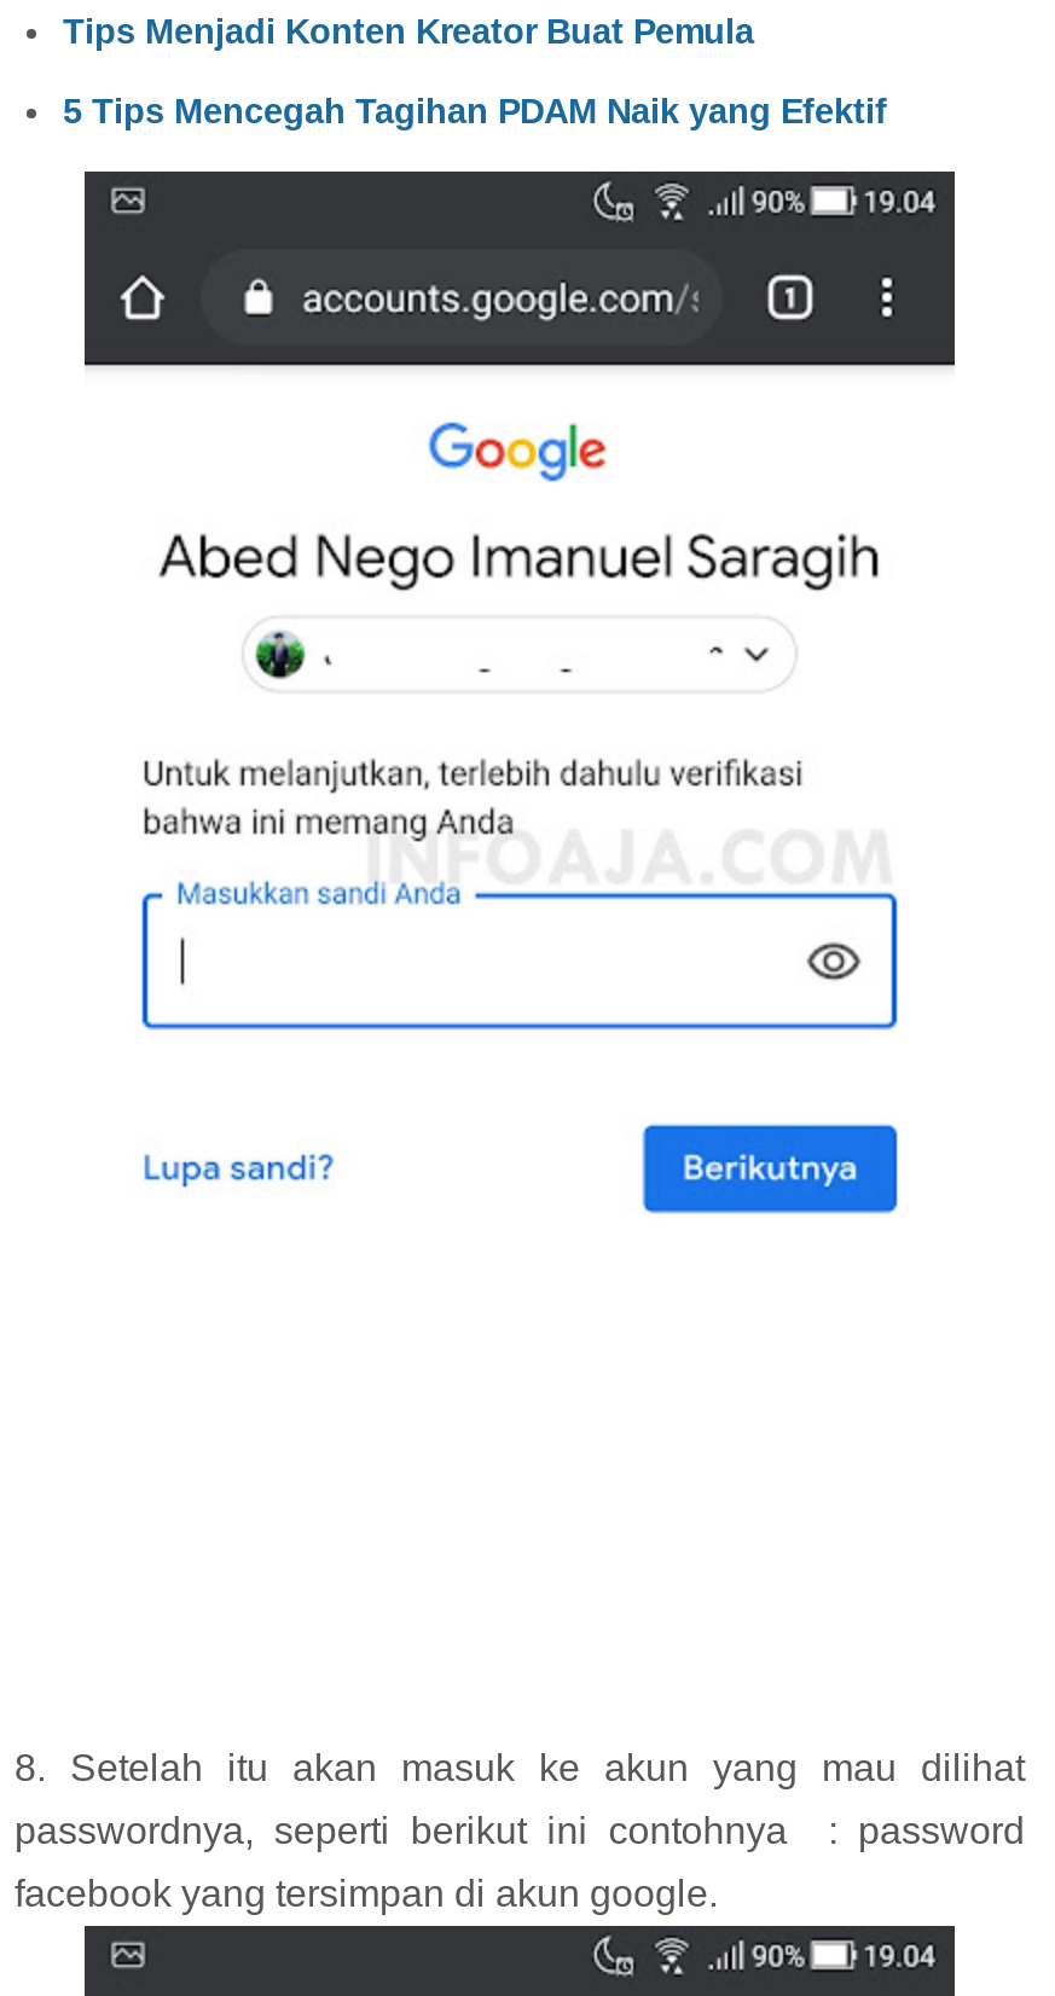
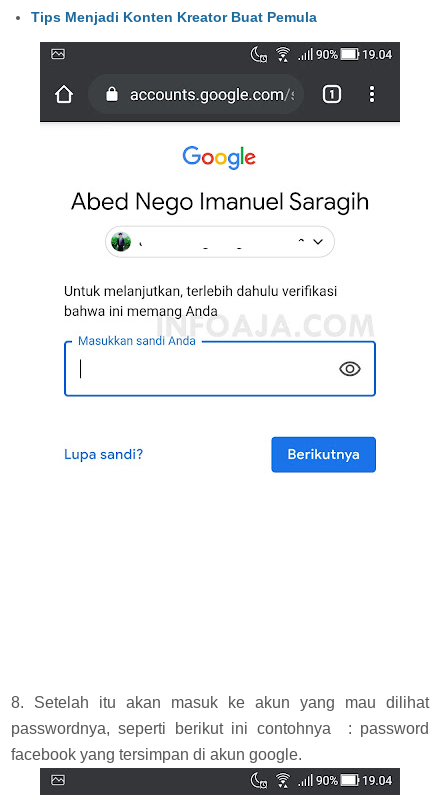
[63,92,887,130] 5 Tips Mencegah Tagihan PDAM Naik yang Efektif -> none

